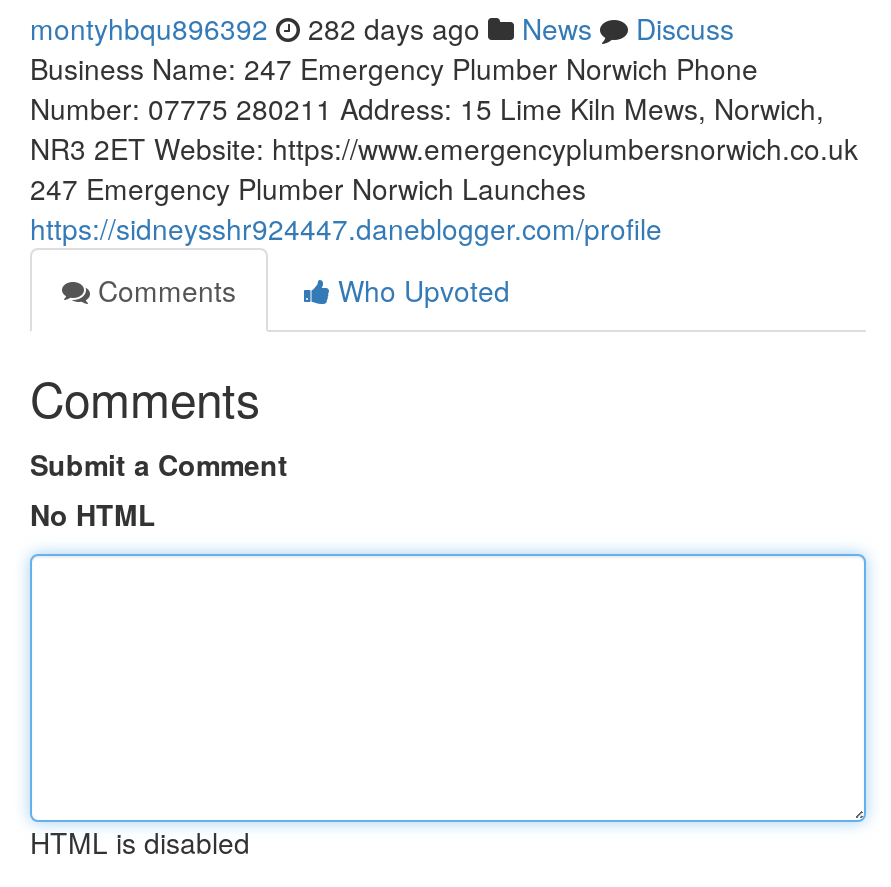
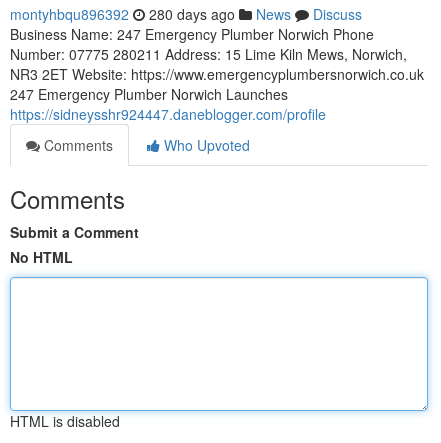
[30,8,734,48] montyhbqu896392 282 days ago News Discuss -> [10,4,362,24] montyhbqu896392 280 days ago News Discuss

